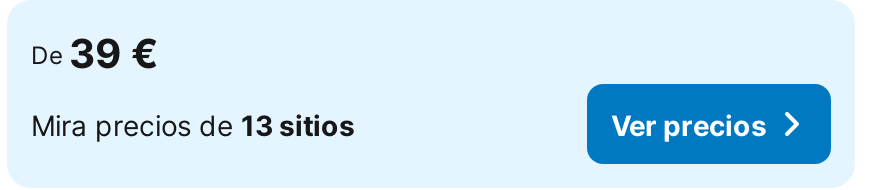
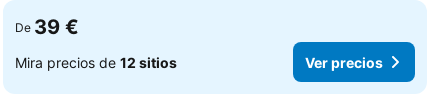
[31,107,355,141] Mira precios de 13 sitios -> [15,53,177,70] Mira precios de 12 sitios

